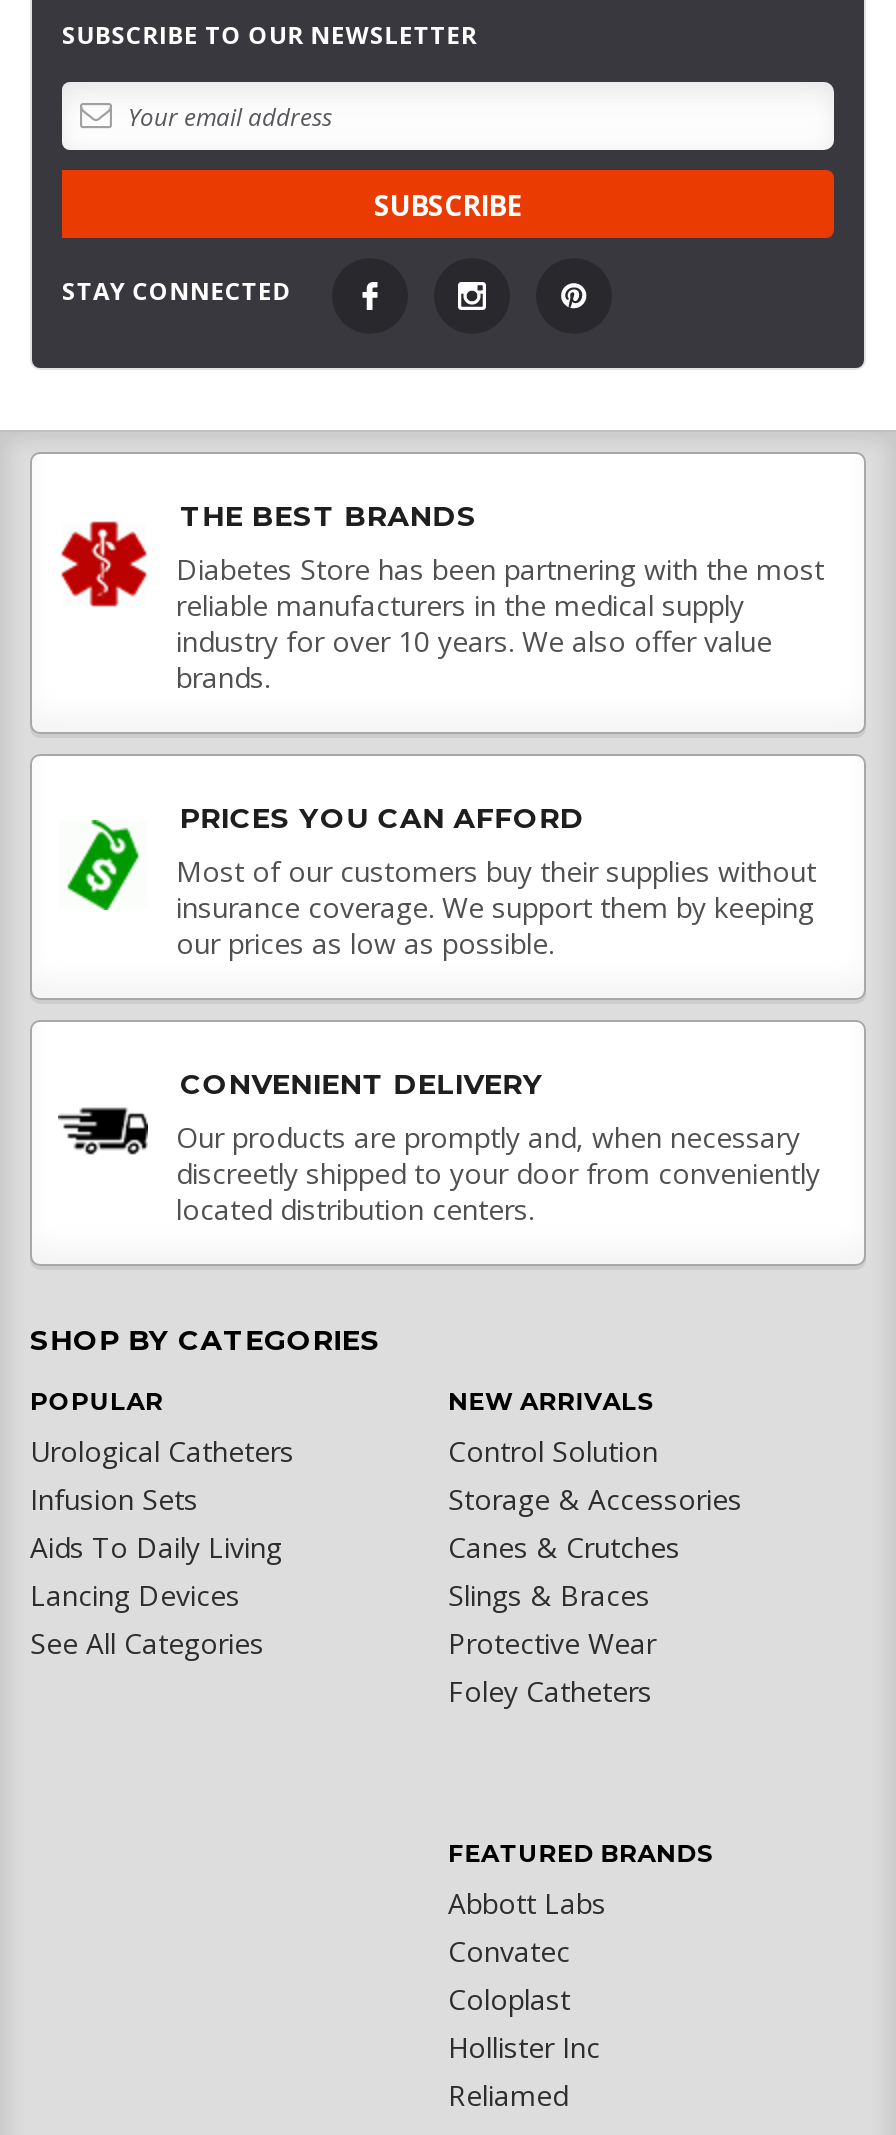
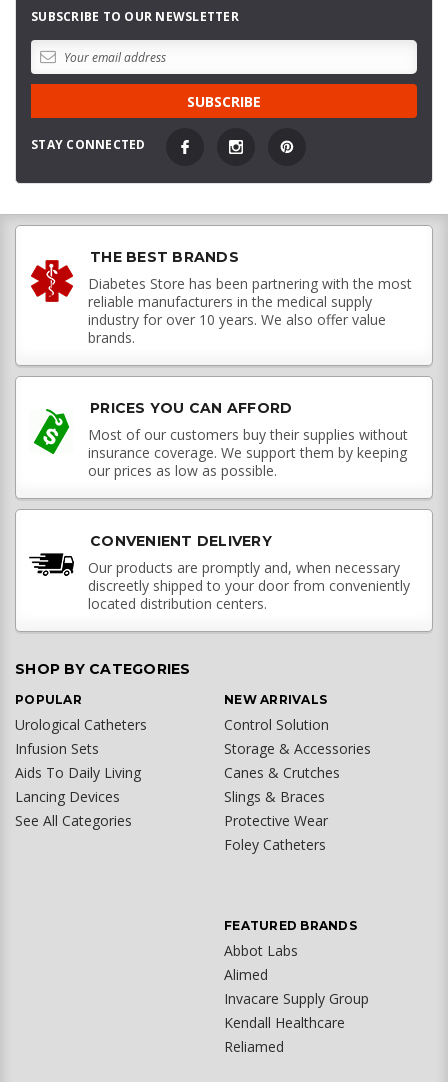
[448,1884,606,2066] Abbott Labs | Convatec | Coloplast | Hollister Inc -> [224,941,369,1032] Abbot Labs | Alimed | Invacare Supply Group | Kendall Healthcare

